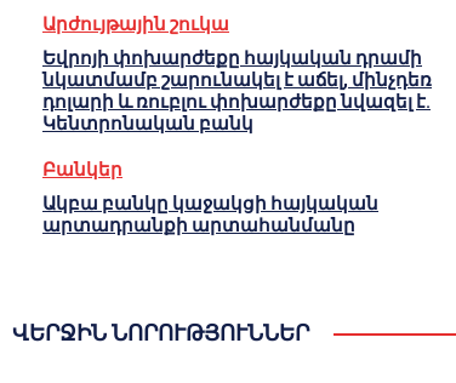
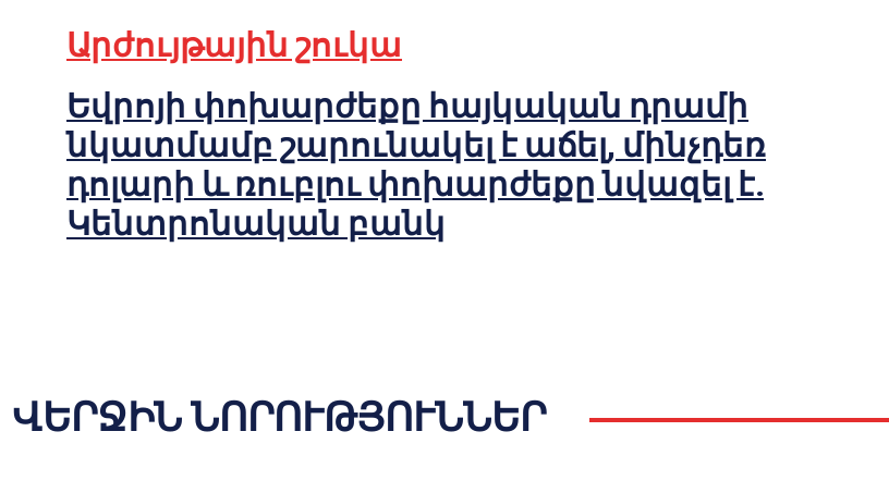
[42,159,378,237] Բանկեր | Ակբա բանկը կաջակցի հայկական | արտադրանքի արտահանմանը -> none

